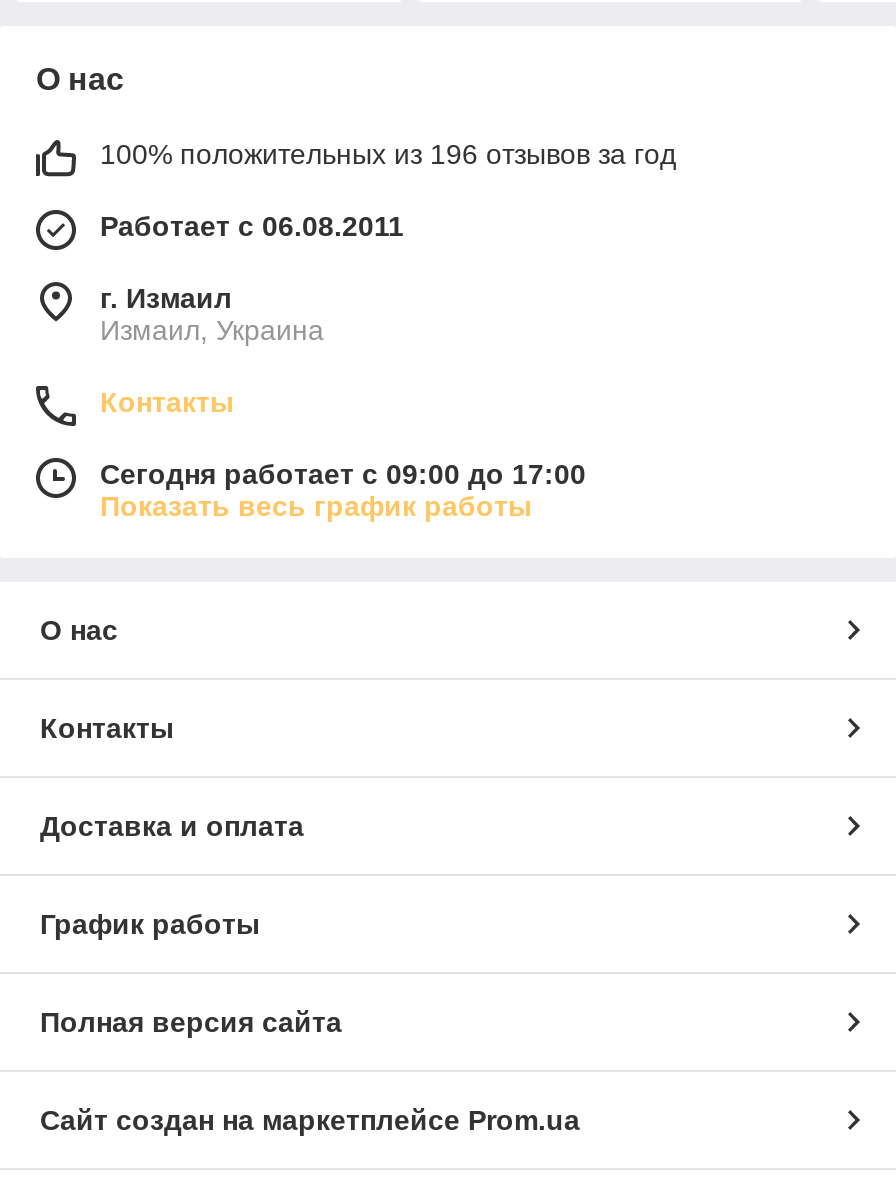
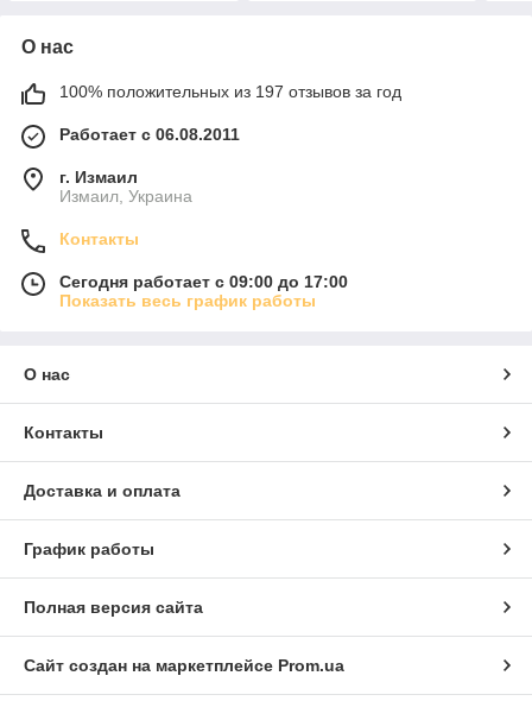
[100,138,676,170] 100% положительных из 196 отзывов за год -> [59,82,401,101] 100% положительных из 197 отзывов за год

